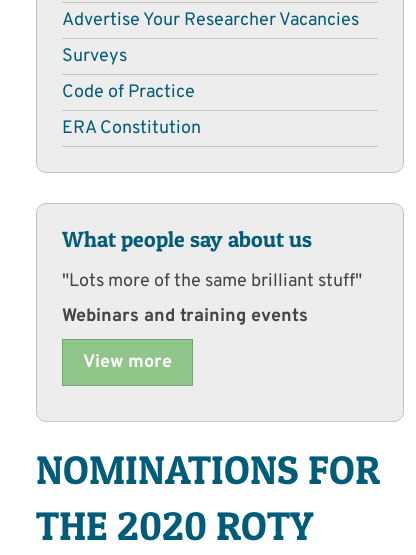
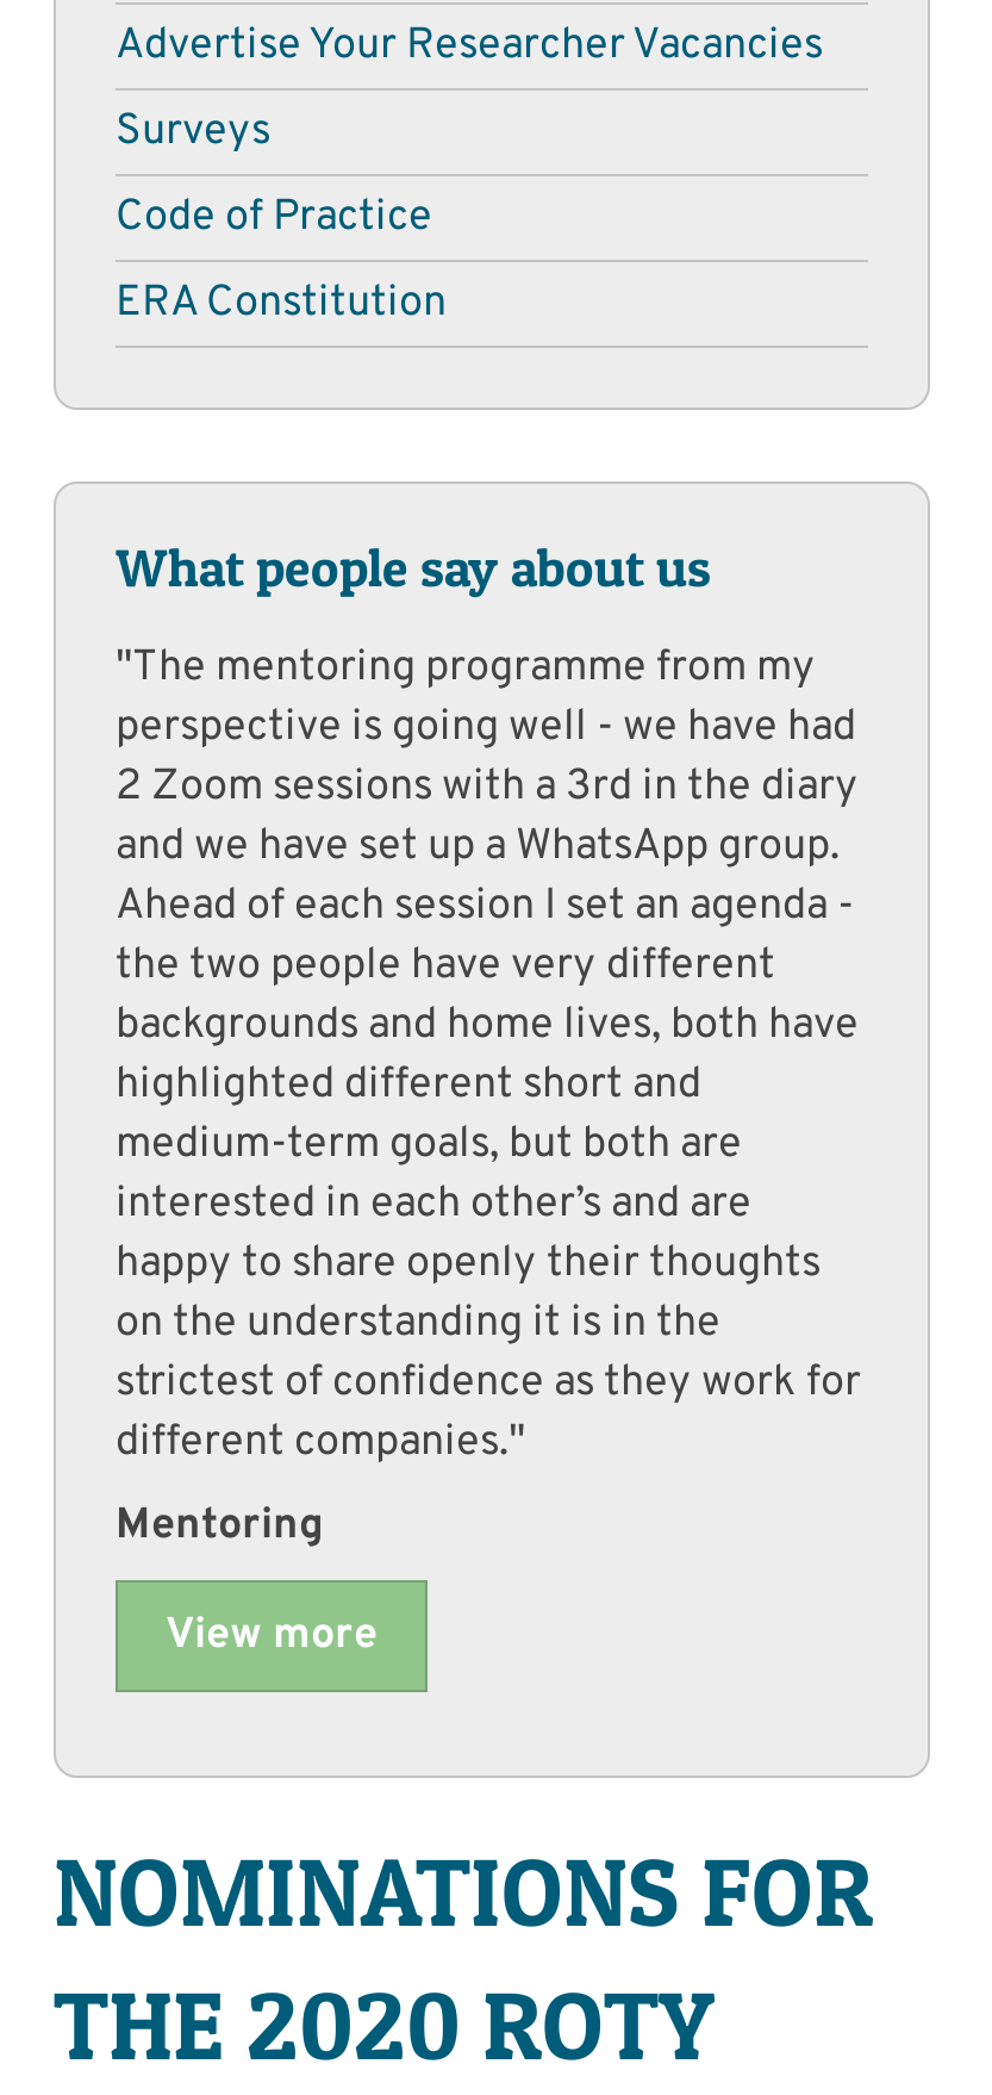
[62,270,362,293] "Lots more of the same brilliant stuff" -> [116,641,861,1471] "The mentoring programme from my | perspective is going well - we have had | 2 Zoom sessions with a 3rd in the diary | and we have set up a WhatsApp group. | Ahead of each session I set an agenda - | the two people have very different | backgrounds and home lives, both have | highlighted different short and | medium-term goals, but both are | interested in each other’s and are | happy to share openly their thoughts | on the understanding it is in the | strictest of confidence as they work for | different companies."
[62,305,308,328] Webinars and training events -> [116,1499,323,1554] Mentoring

